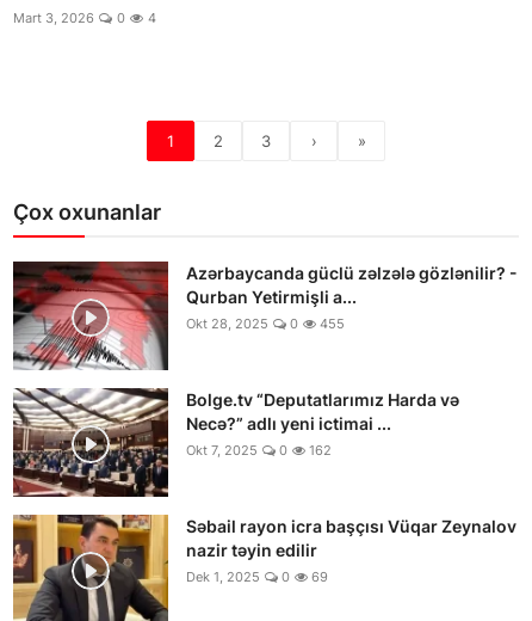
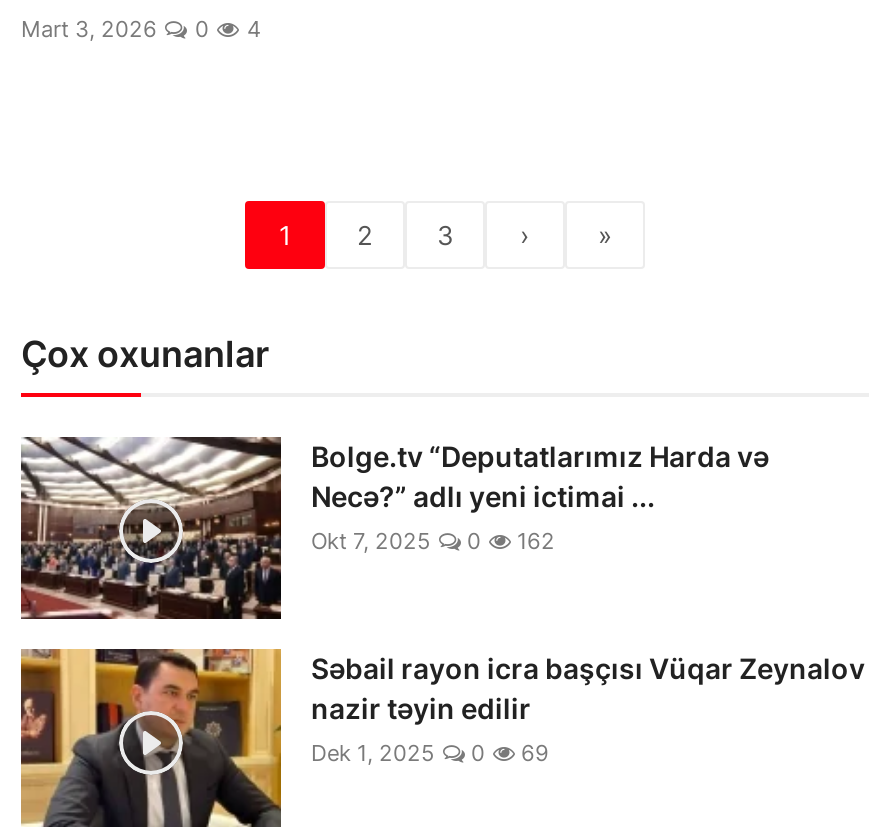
[12,260,518,371] [image] | Azərbaycanda güclü zəlzələ gözlənilir? - | Qurban Yetirmişli a... | Okt 28, 2025 | 0 | 455 -> none

